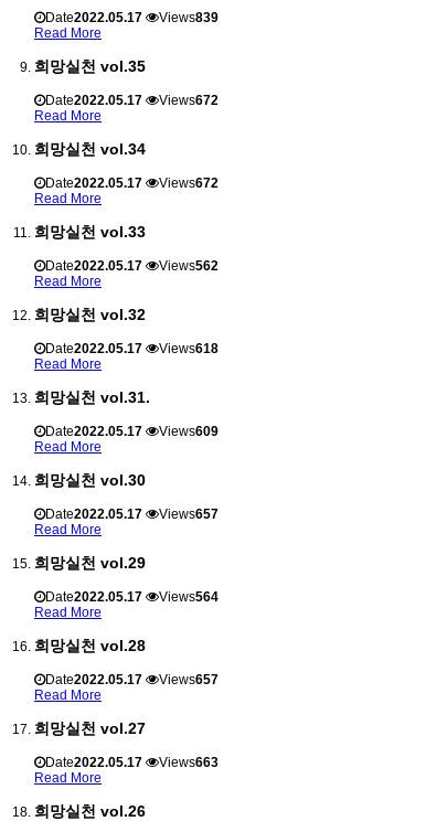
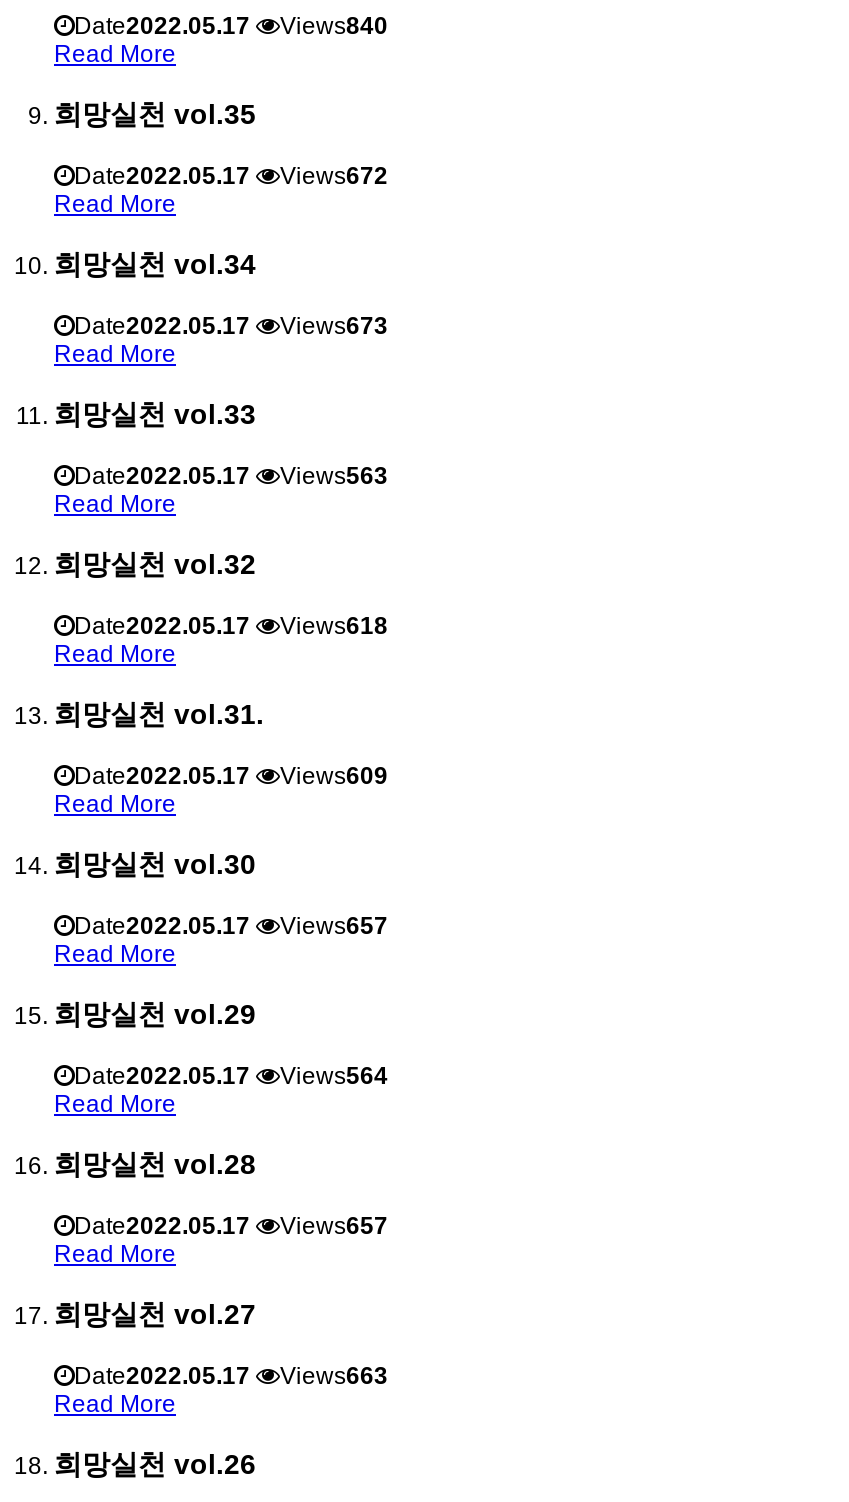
[45,9,218,25] Date2022.05.17 Views839 -> [74,11,388,39] Date2022.05.17 Views840
[45,175,218,191] Date2022.05.17 Views672 -> [74,311,388,339] Date2022.05.17 Views673
[45,258,218,273] Date2022.05.17 Views562 -> [74,462,388,490] Date2022.05.17 Views563

